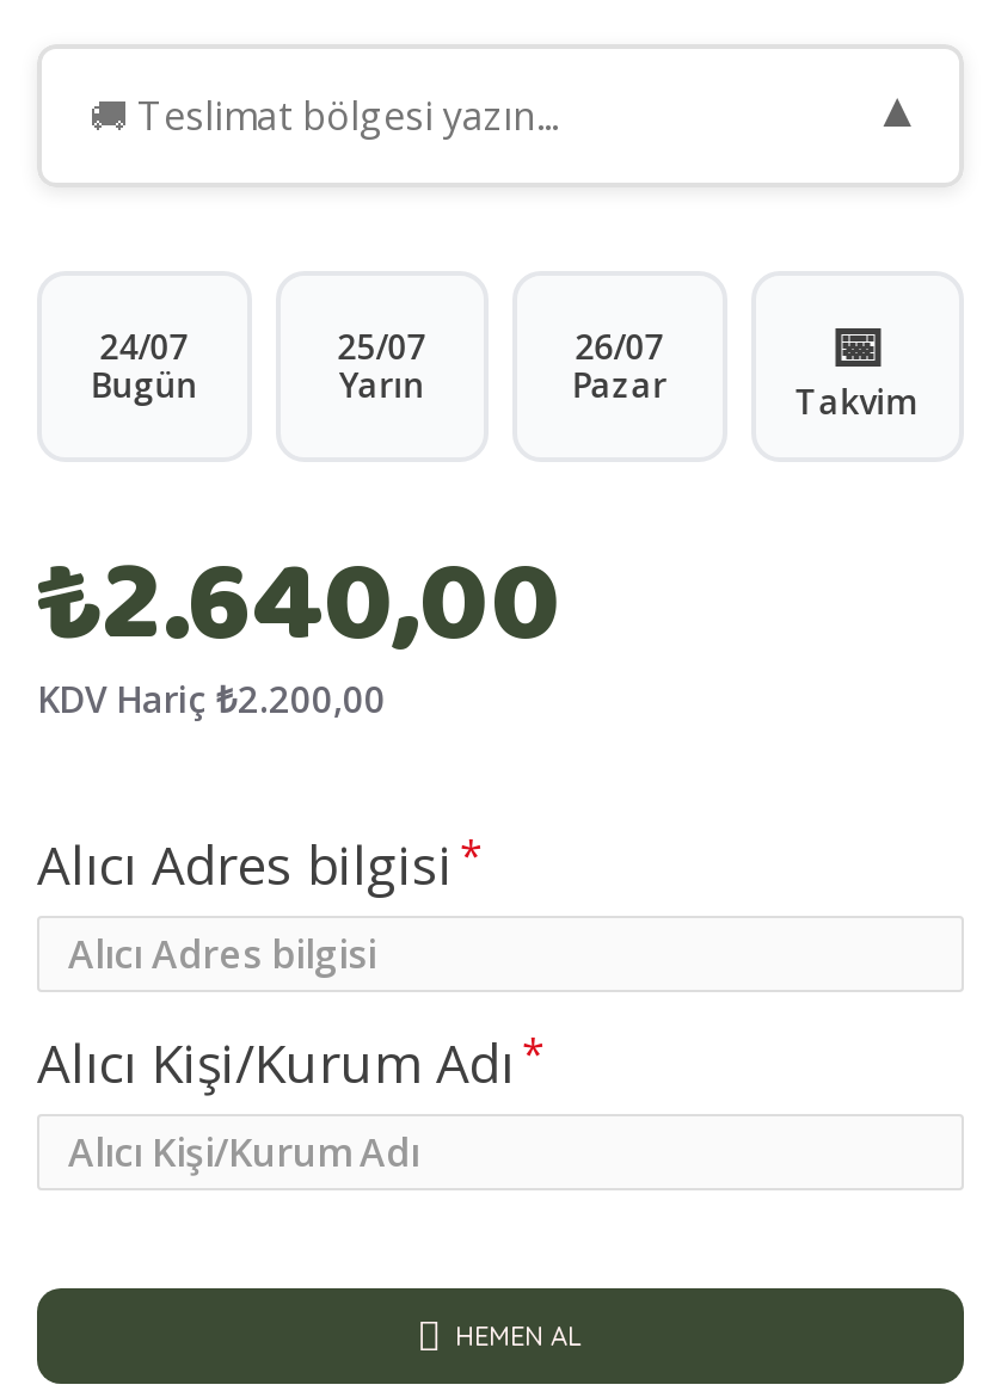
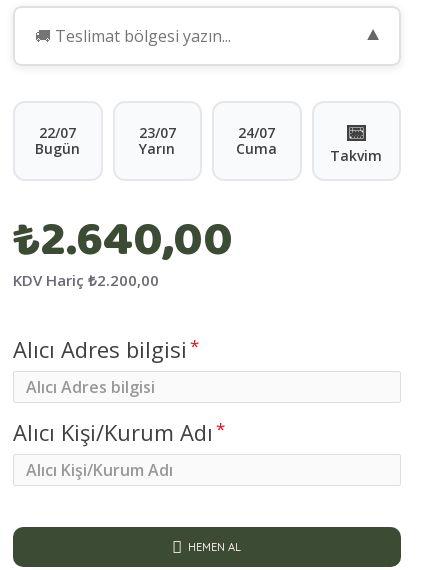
[100,324,188,369] 24/07 -> [39,123,76,142] 22/07
[338,324,426,369] 25/07 -> [139,123,176,142] 23/07
[572,324,667,407] 26/07 | Pazar -> [236,123,277,158] 24/07 | Cuma

